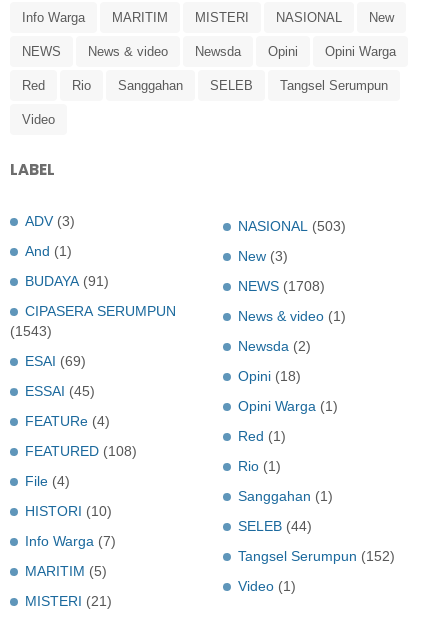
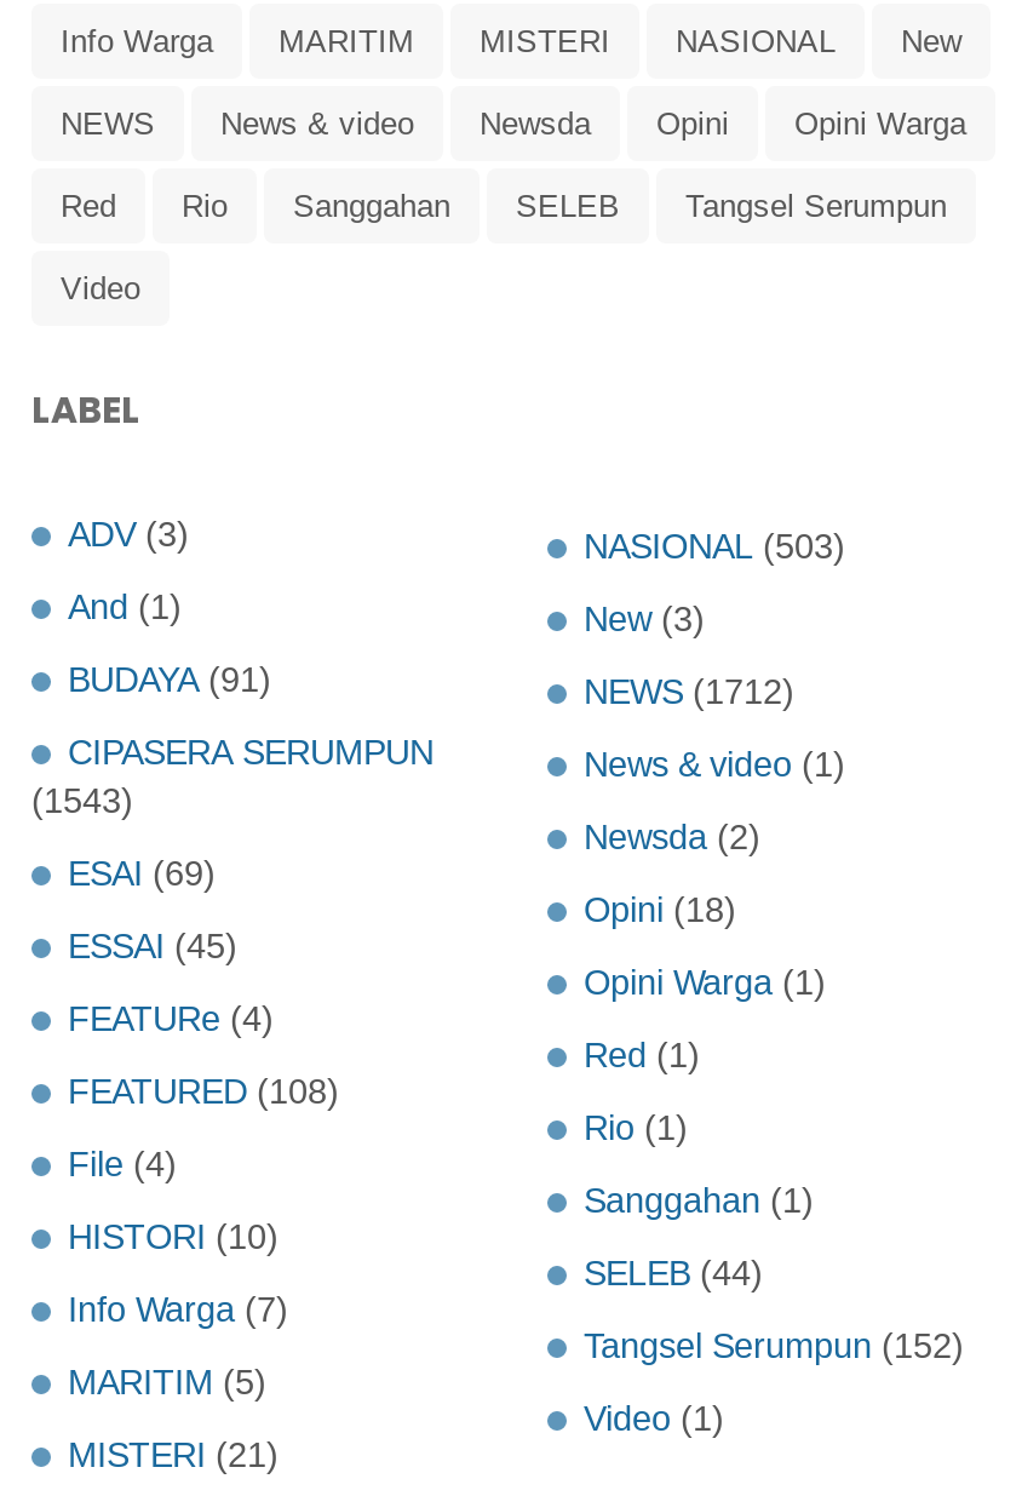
[238,278,325,294] NEWS (1708) -> [584,673,794,712] NEWS (1712)

